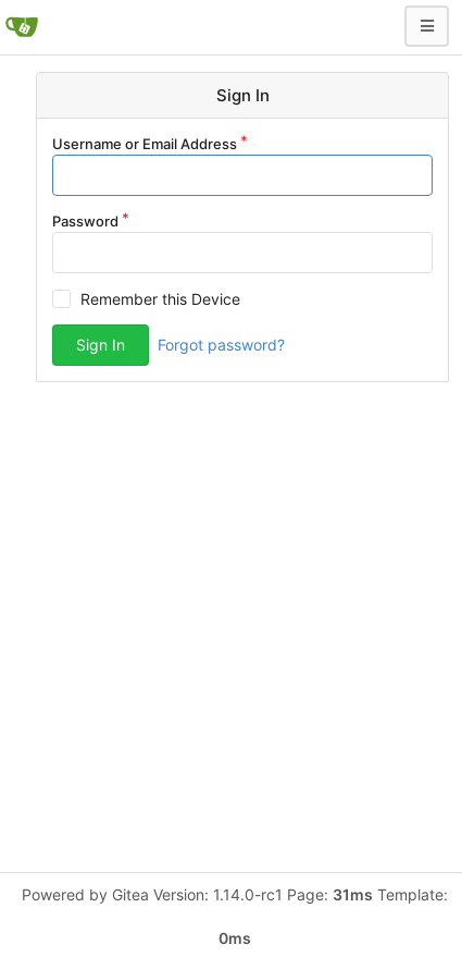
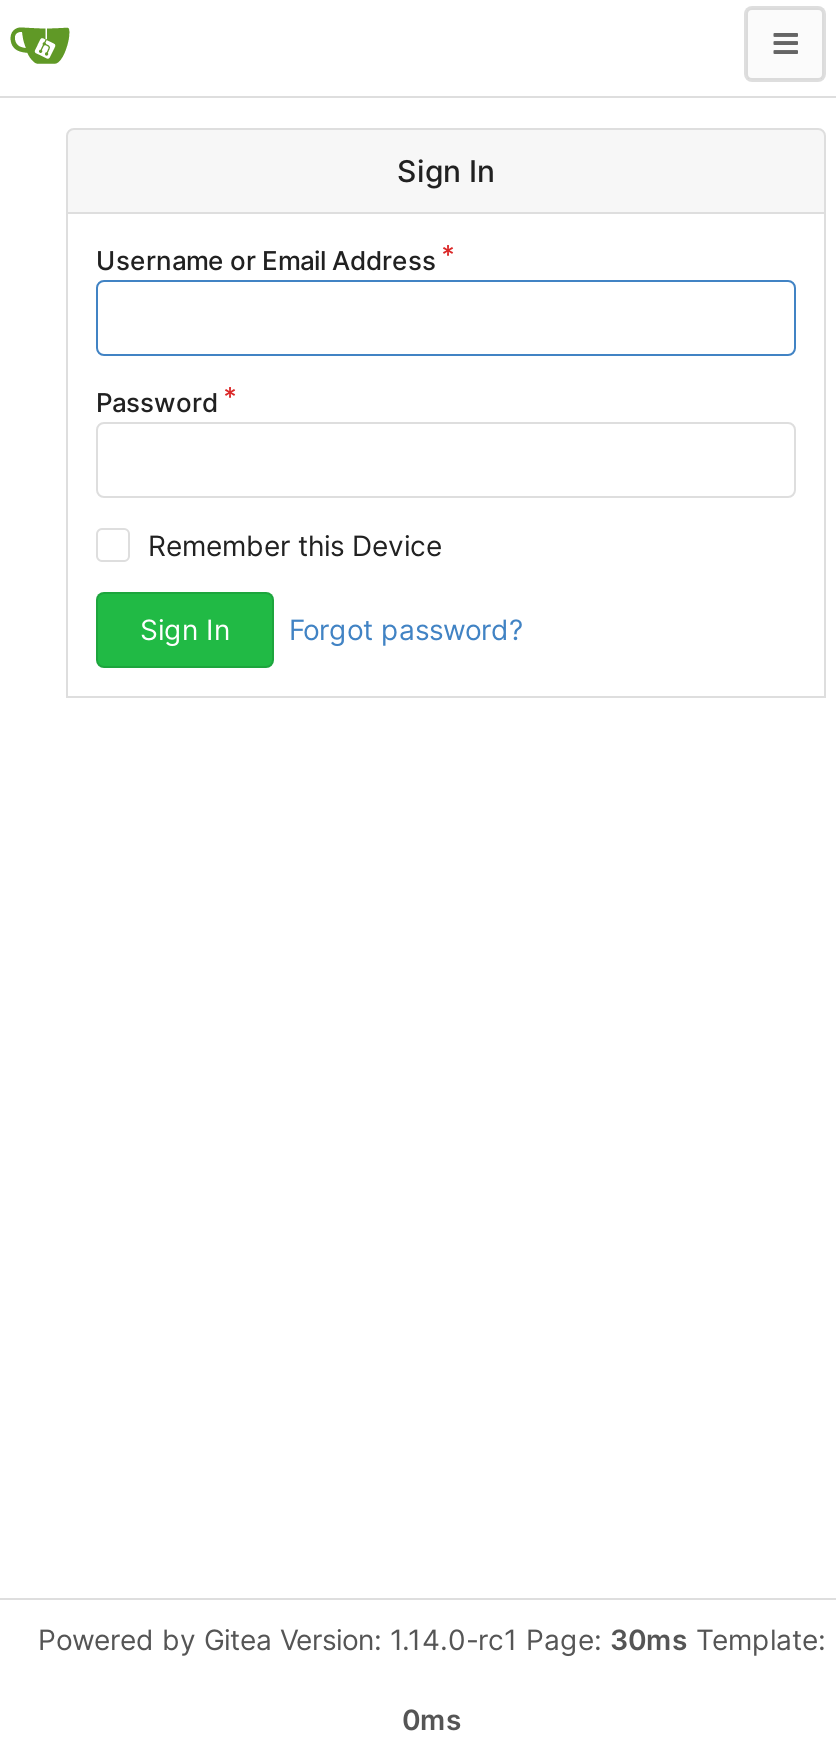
[22,885,448,904] Powered by Gitea Version: 1.14.0-rc1 Page: 31ms Template: -> [38,1622,826,1656] Powered by Gitea Version: 1.14.0-rc1 Page: 30ms Template:

